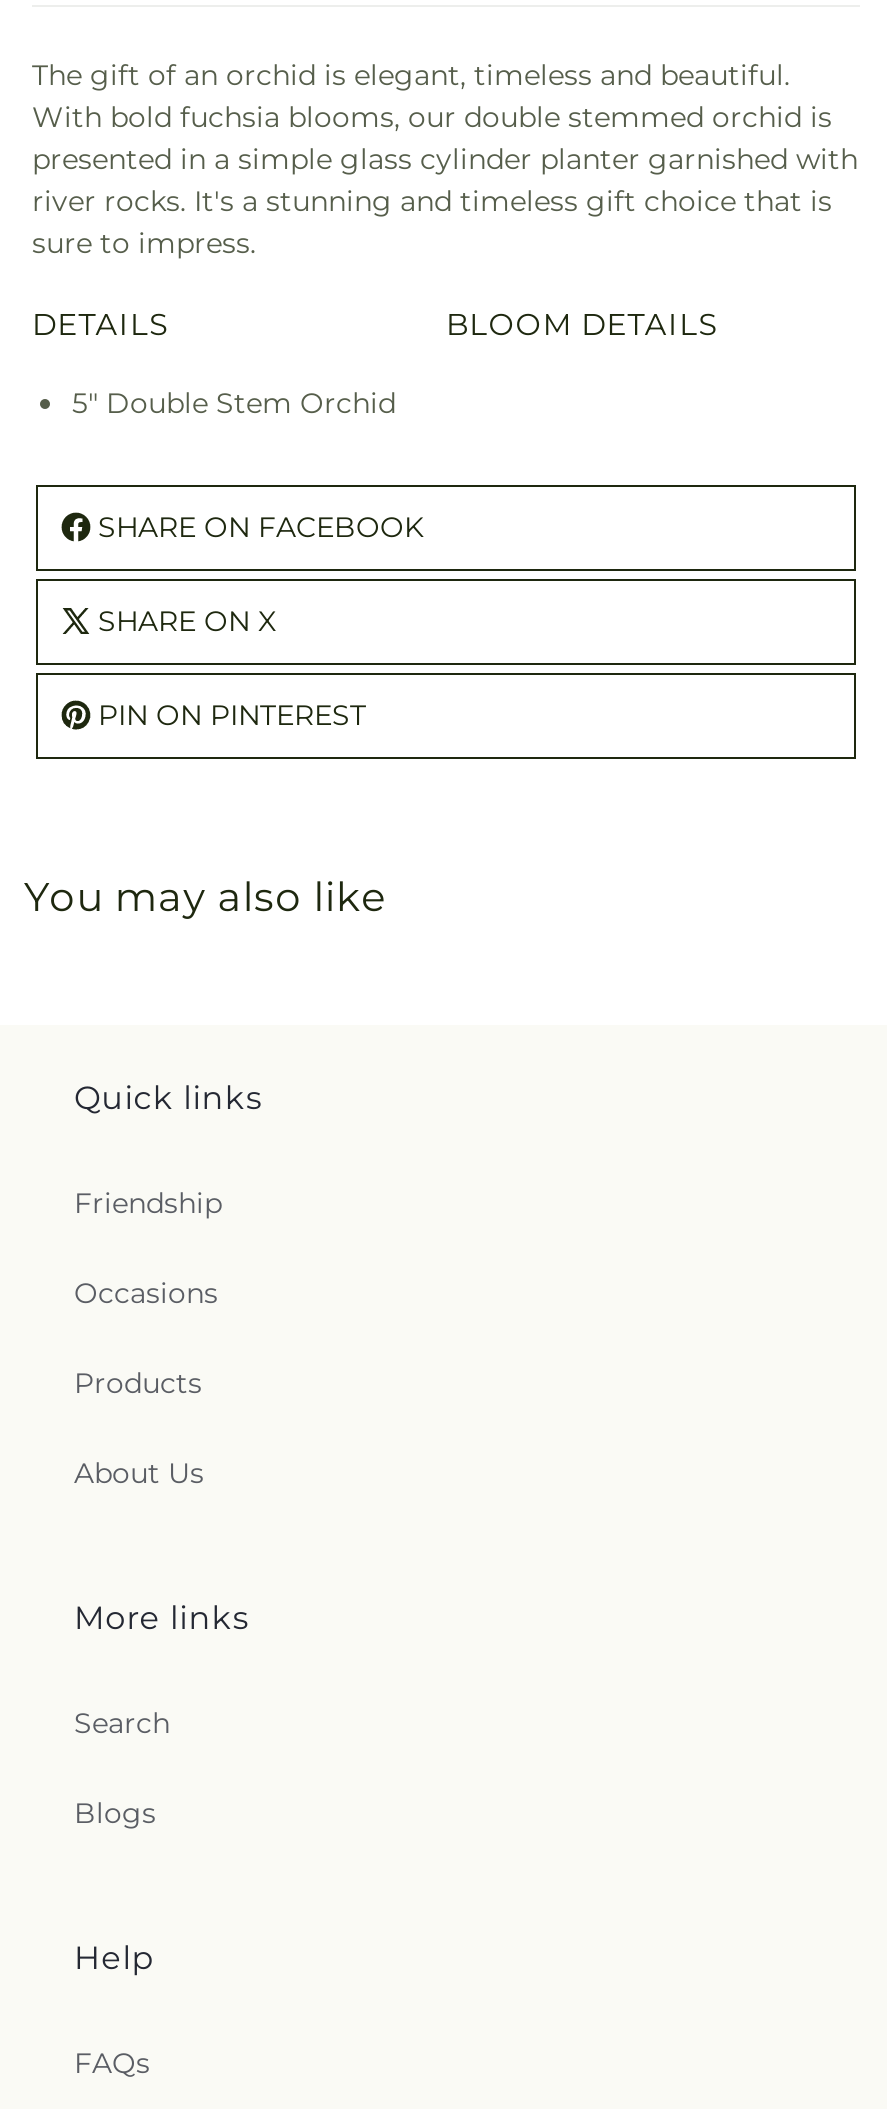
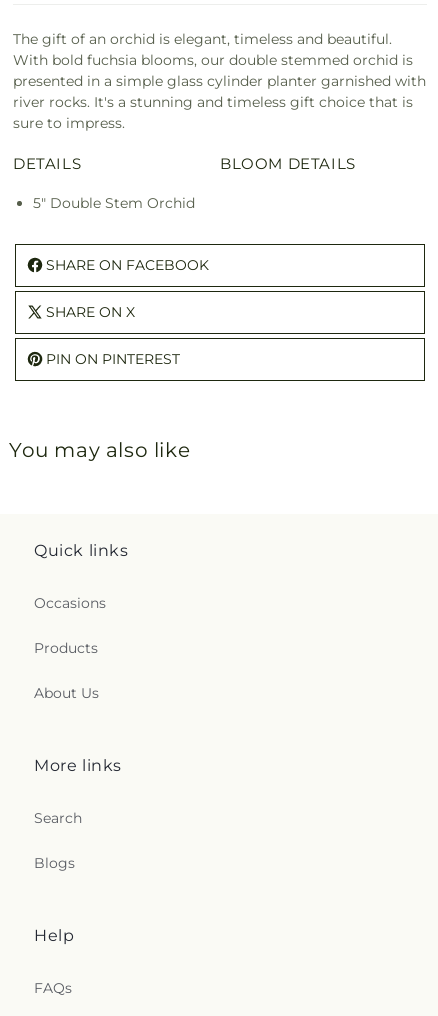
[74,1185,222,1221] Friendship -> none

